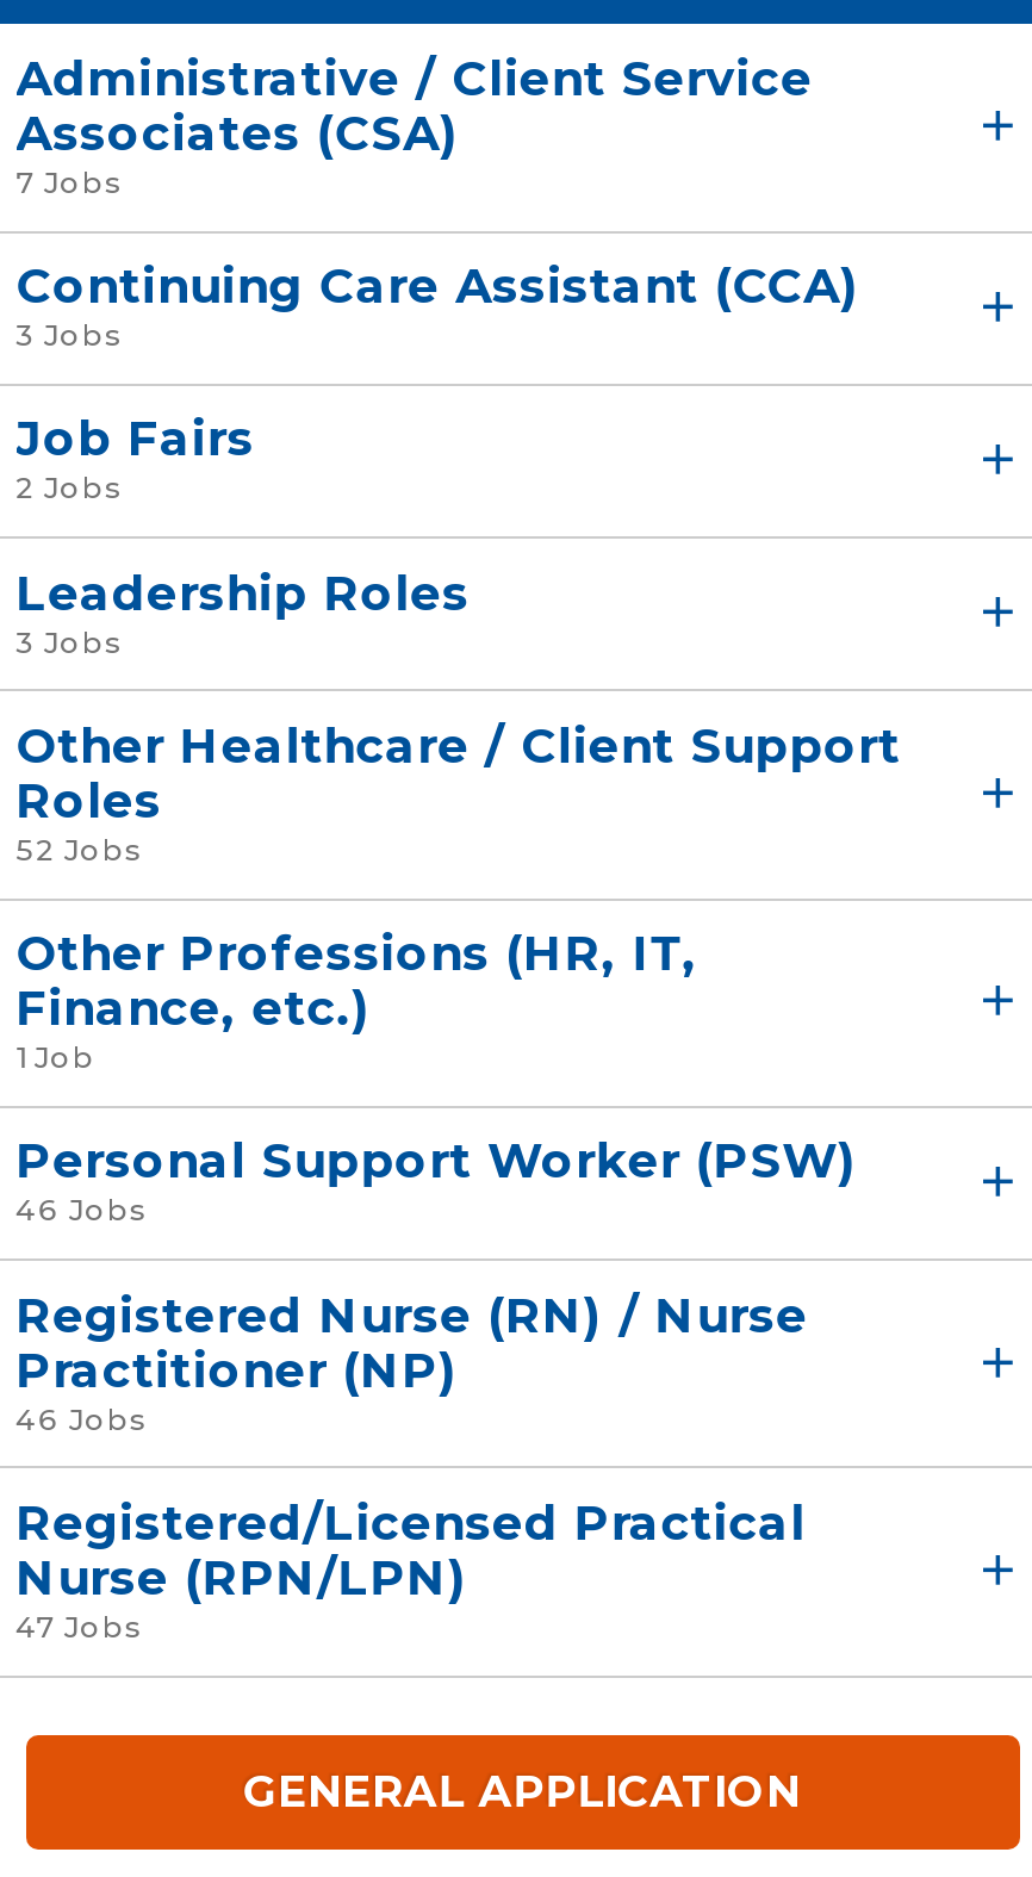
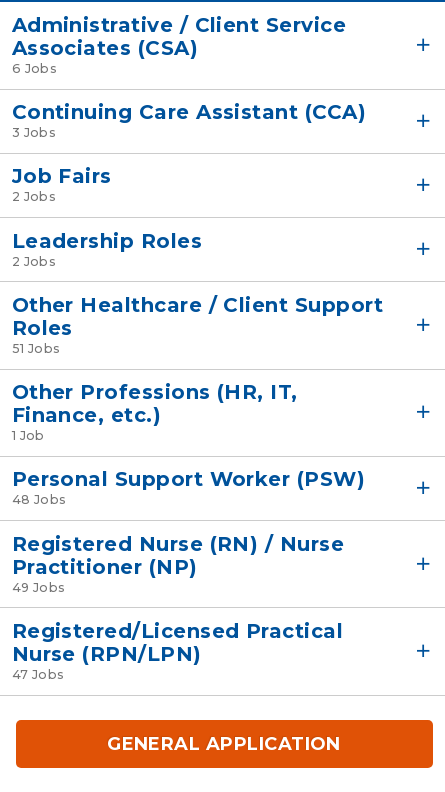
[16,164,123,200] 7 Jobs -> [12,61,57,76] 6 Jobs
[16,624,123,660] 3 Jobs -> [12,254,56,269] 2 Jobs
[16,832,143,867] 52 Jobs -> [12,341,61,356] 51 Jobs
[16,1193,148,1228] 46 Jobs -> [12,492,67,507] 48 Jobs
[16,1401,148,1437] 46 Jobs -> [12,580,66,595] 49 Jobs

